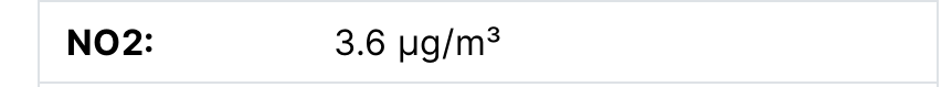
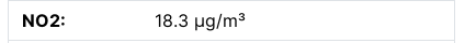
[334,19,501,63] 3.6 µg/m³ -> [155,9,246,31] 18.3 µg/m³

